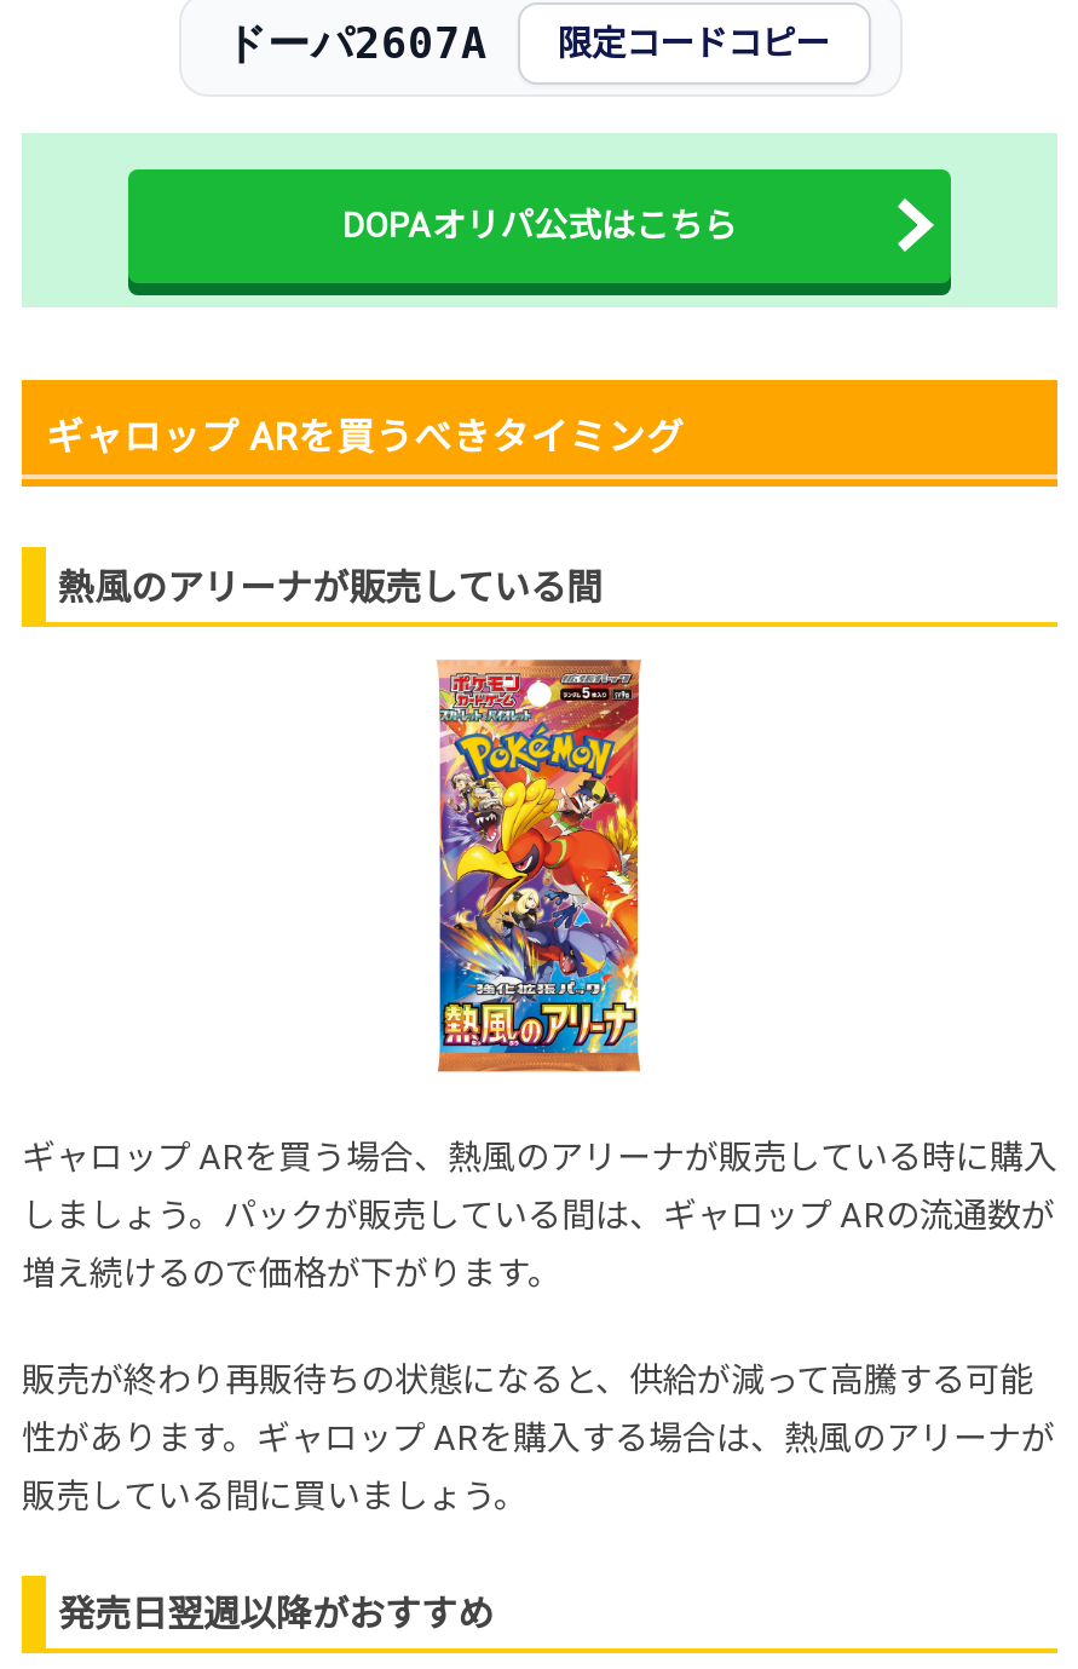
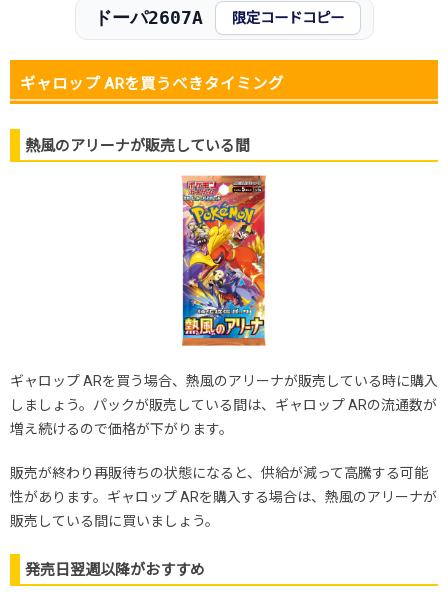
[22,133,1057,307] [image] | DOPAオリパ公式はこちら -> none

